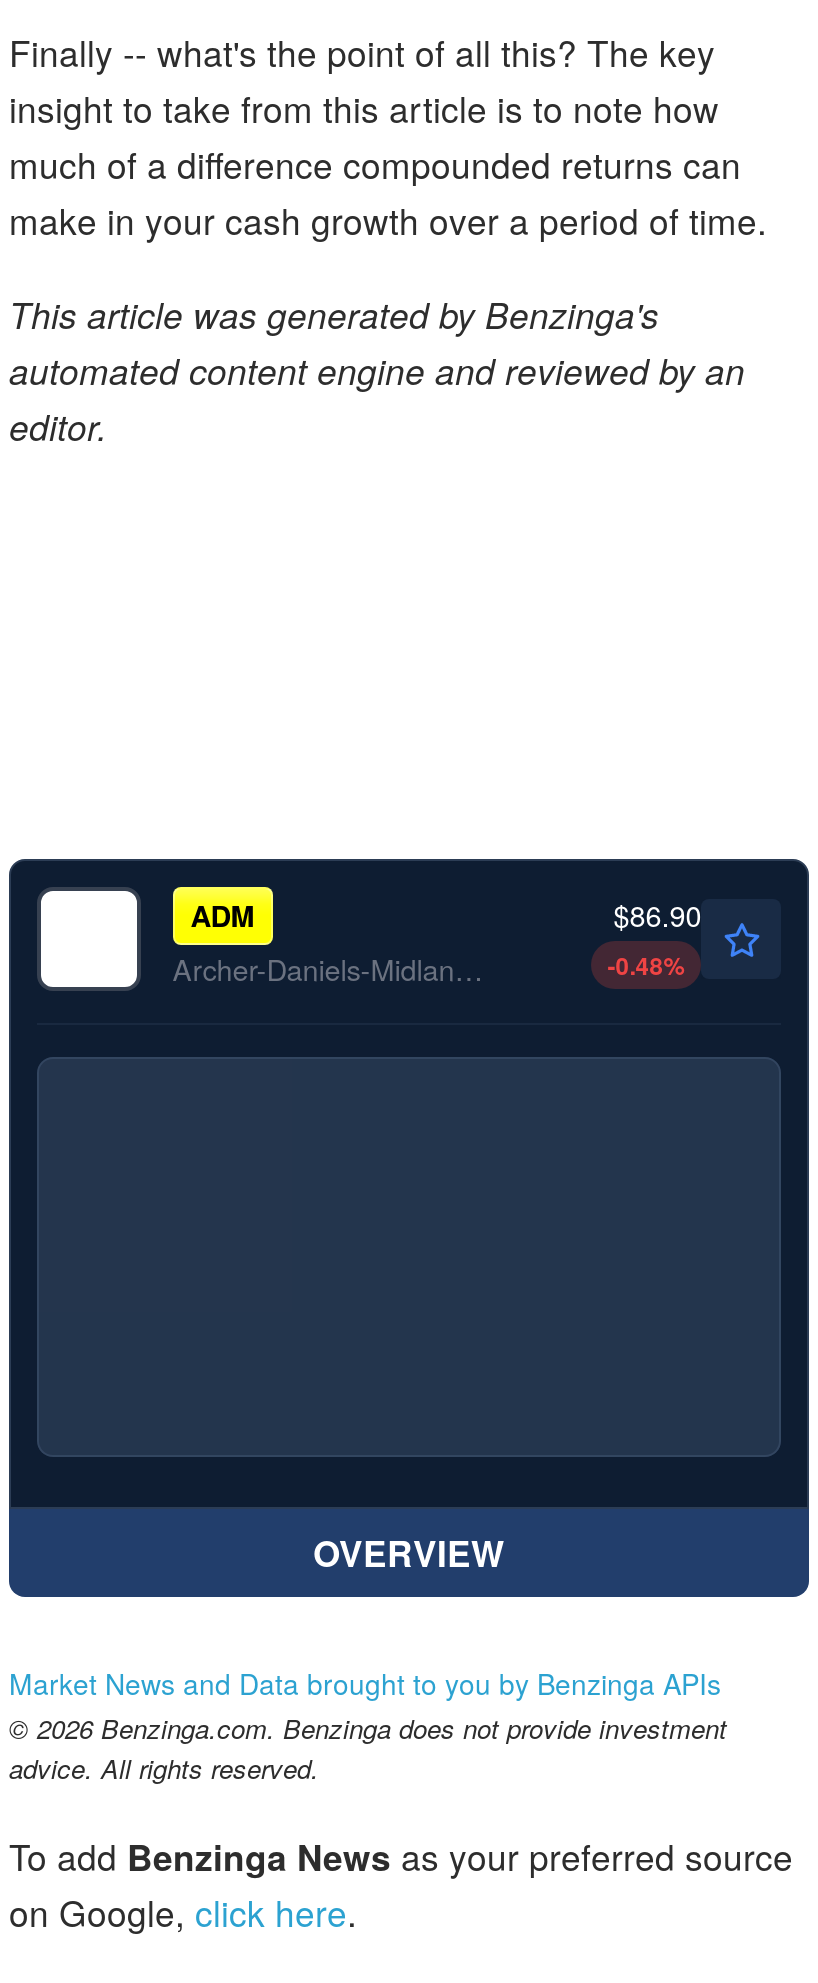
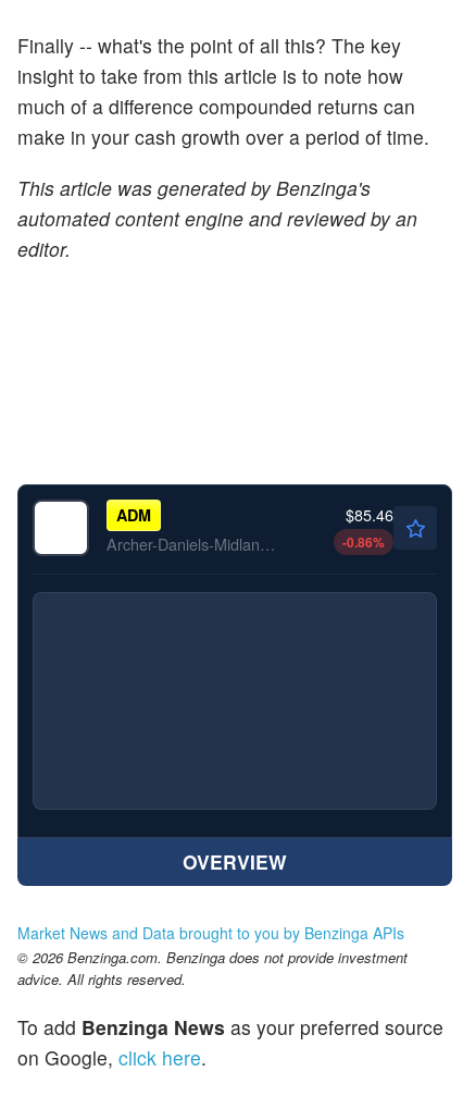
[613,892,701,934] $86.90 -> [346,502,394,525] $85.46
[607,946,685,982] -0.48% -> [343,532,385,551] -0.86%

